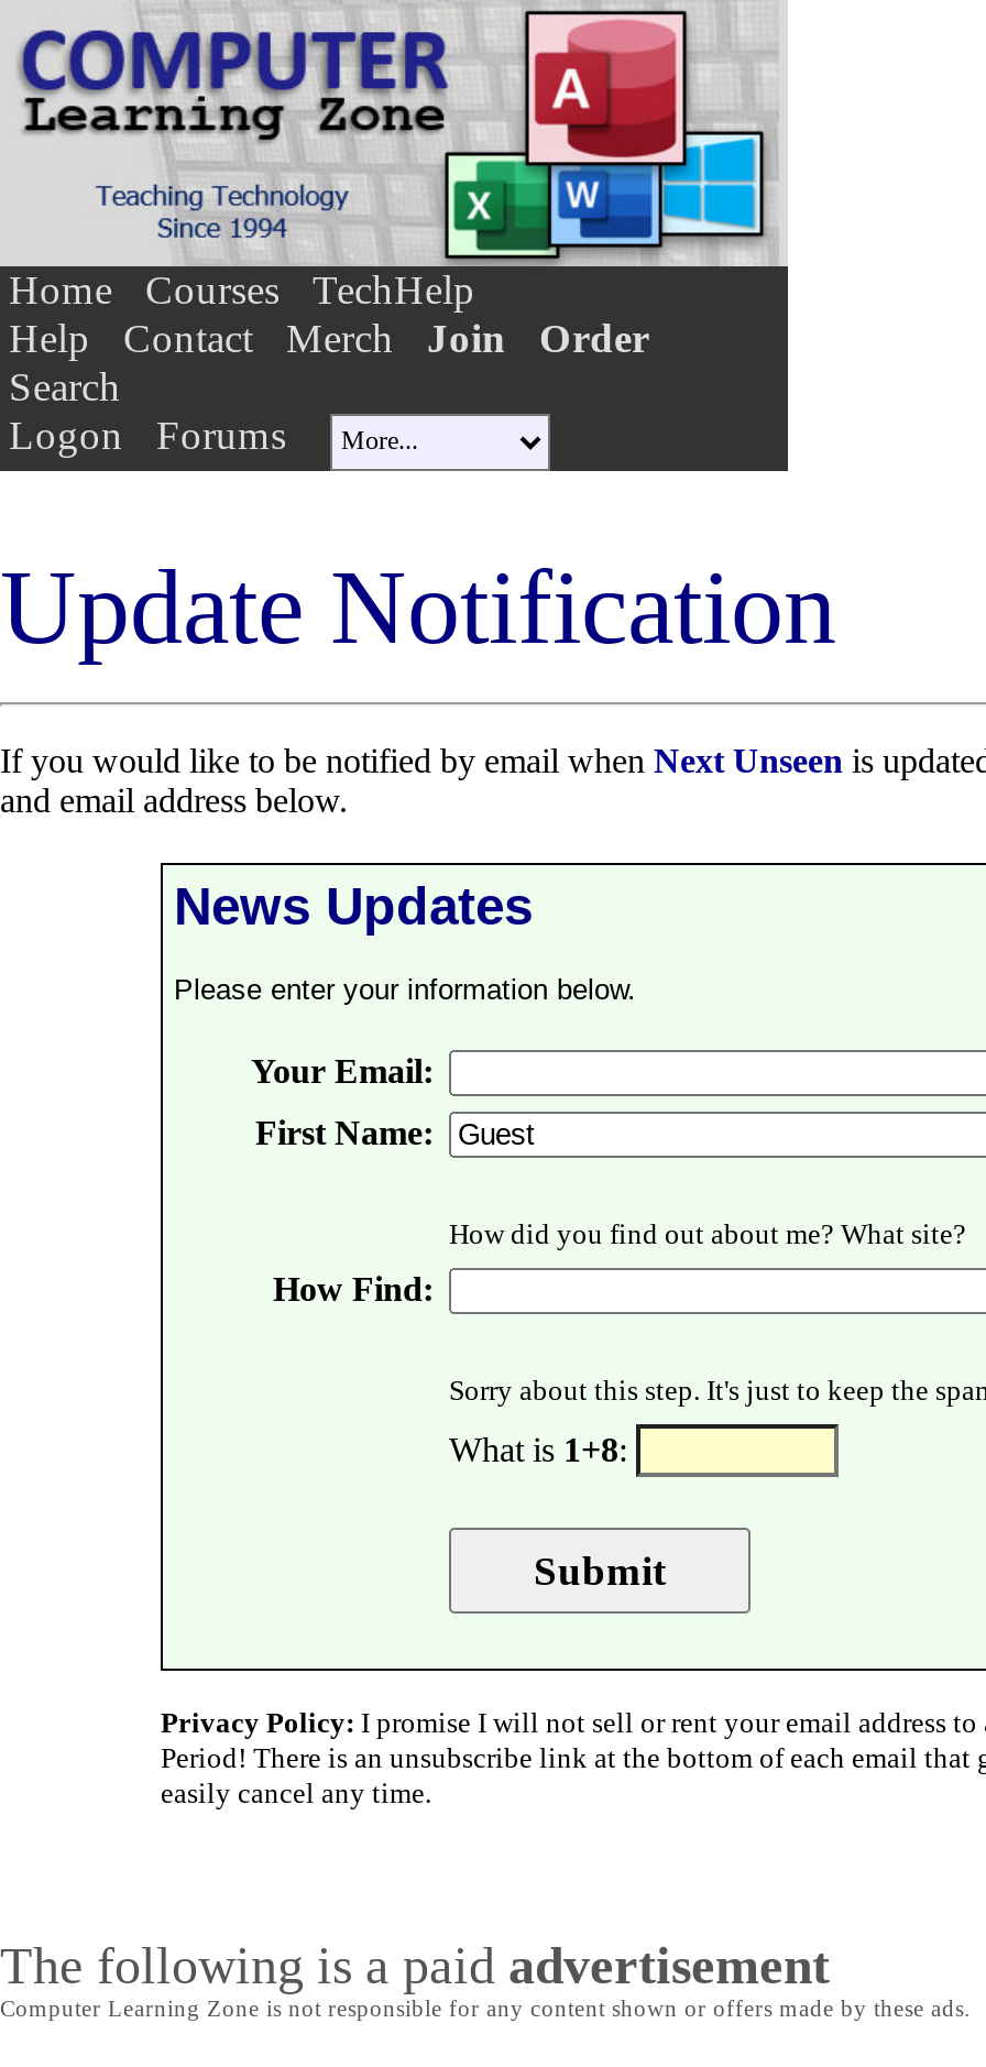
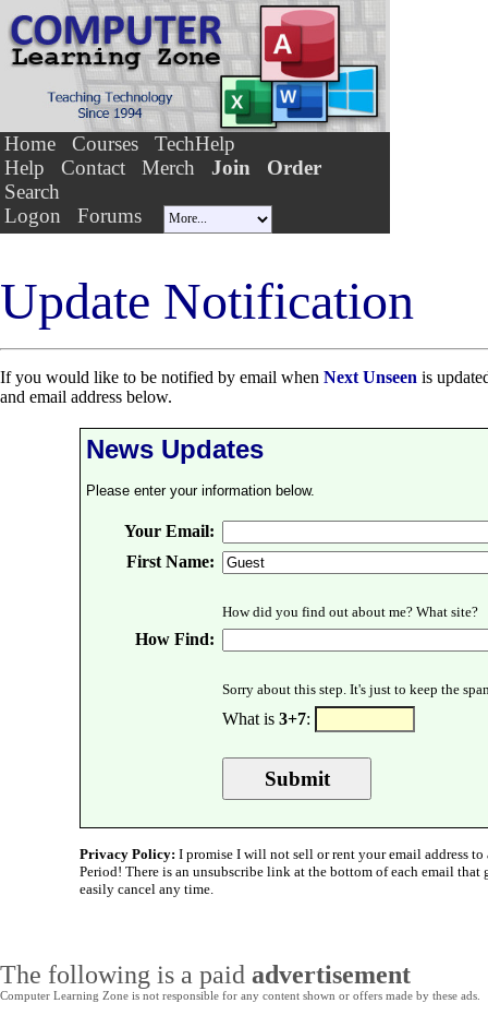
[449,1431,636,1468] What is 1+8: -> [222,709,315,728] What is 3+7:

